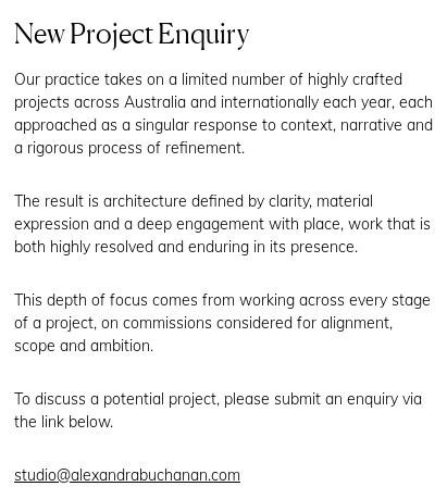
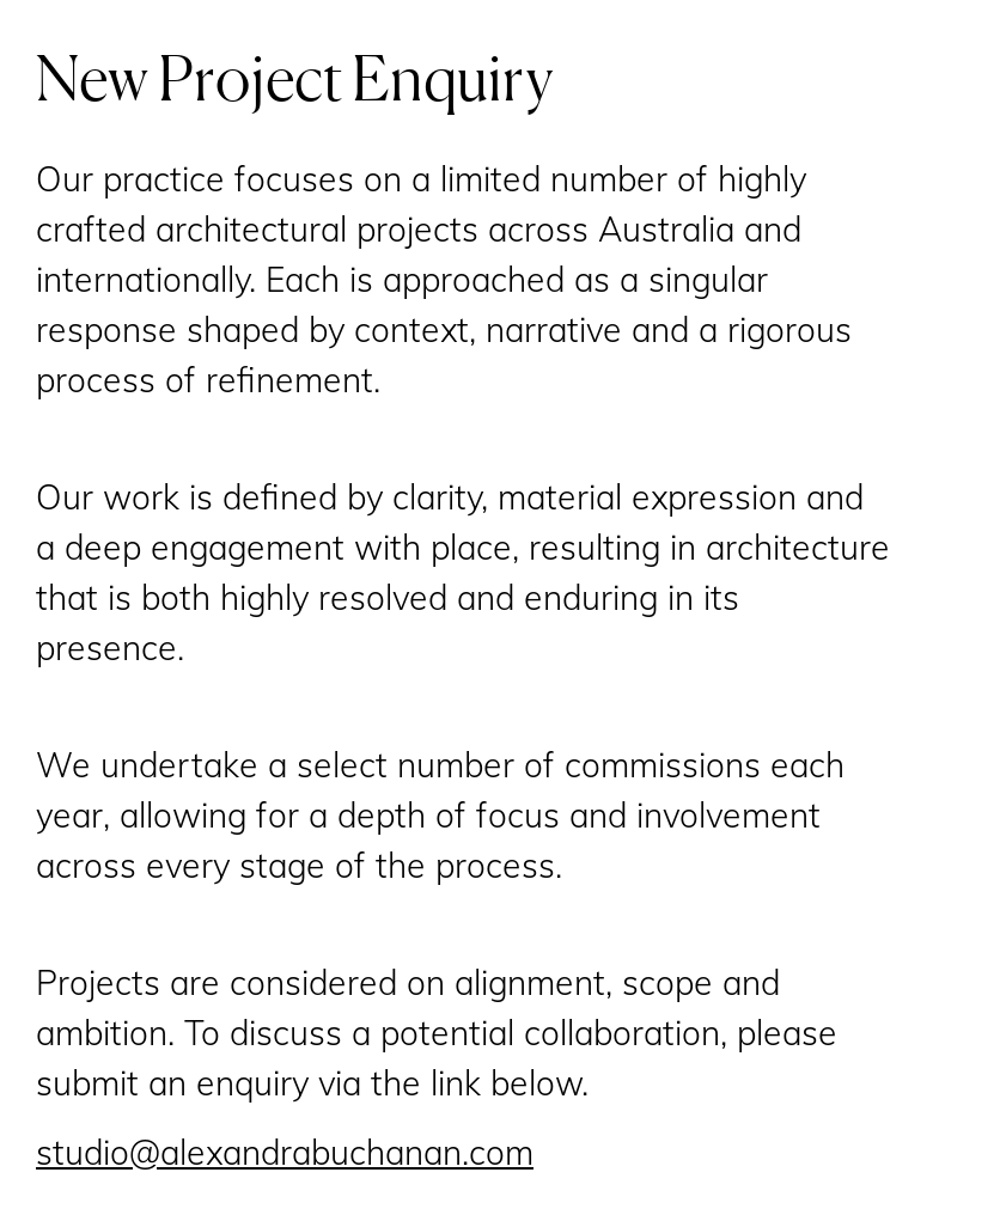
[14,70,433,158] Our practice takes on a limited number of highly crafted | projects across Australia and internationally each year, each | approached as a singular response to context, narrative and | a rigorous process of refinement. -> [36,158,852,402] Our practice focuses on a limited number of highly | crafted architectural projects across Australia and | internationally. Each is approached as a singular | response shaped by context, narrative and a rigorous | process of refinement.
[14,191,431,257] The result is architecture defined by clarity, material | expression and a deep engagement with place, work that is | both highly resolved and enduring in its presence. -> [36,476,890,670] Our work is defined by clarity, material expression and | a deep engagement with place, resulting in architecture | that is both highly resolved and enduring in its | presence.
[14,290,431,355] This depth of focus comes from working across every stage | of a project, on commissions considered for alignment, | scope and ambition. -> [36,744,844,887] We undertake a select number of commissions each | year, allowing for a depth of focus and involvement | across every stage of the process.
[14,389,422,432] To discuss a potential project, please submit an enquiry via | the link below. -> [36,961,837,1105] Projects are considered on alignment, scope and | ambition. To discuss a potential collaboration, please | submit an enquiry via the link below.

